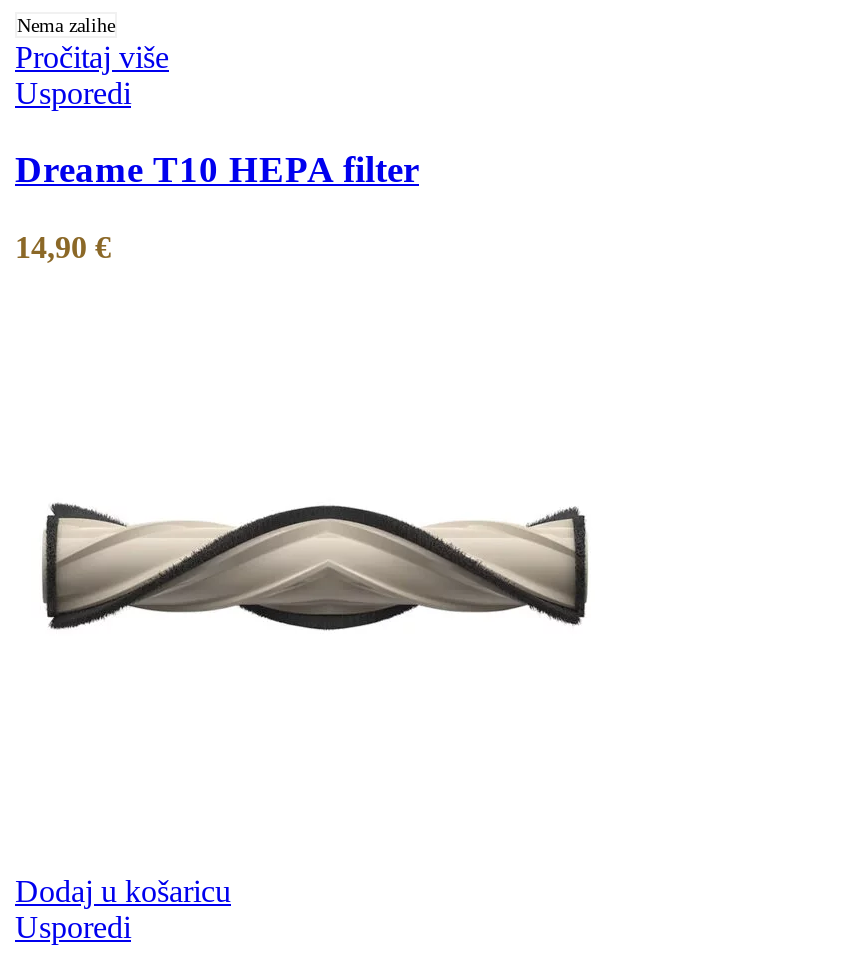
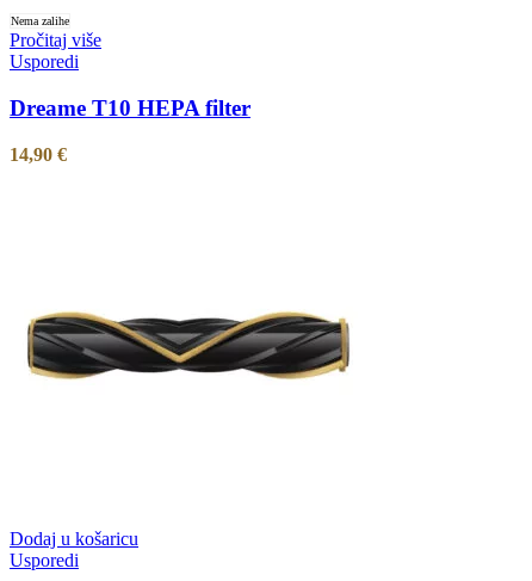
[43,501,589,633] [image] -> [27,307,351,383] [image]

